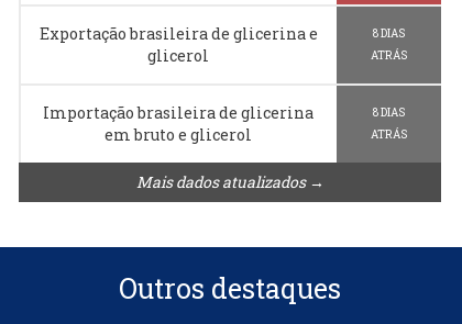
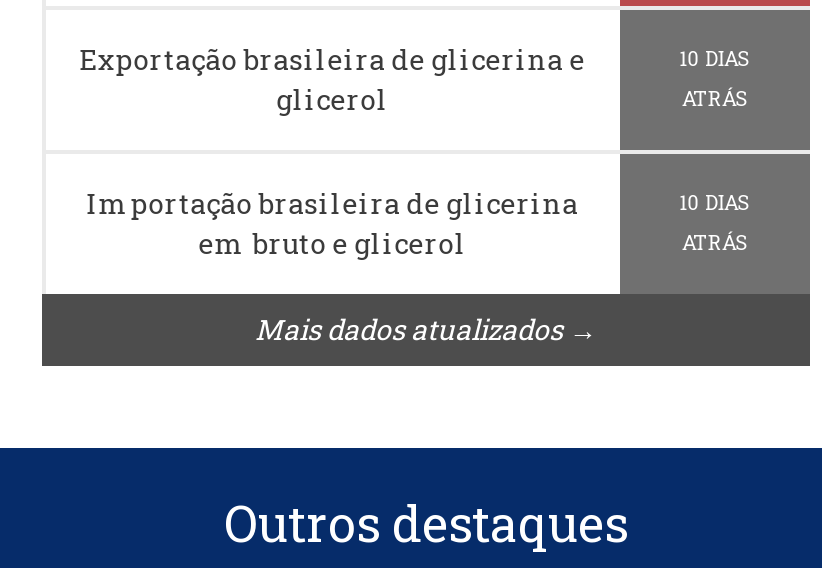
[373,26,405,40] 8 DIAS -> [680,46,750,72] 10 DIAS
[373,105,405,119] 8 DIAS -> [680,190,750,216] 10 DIAS

